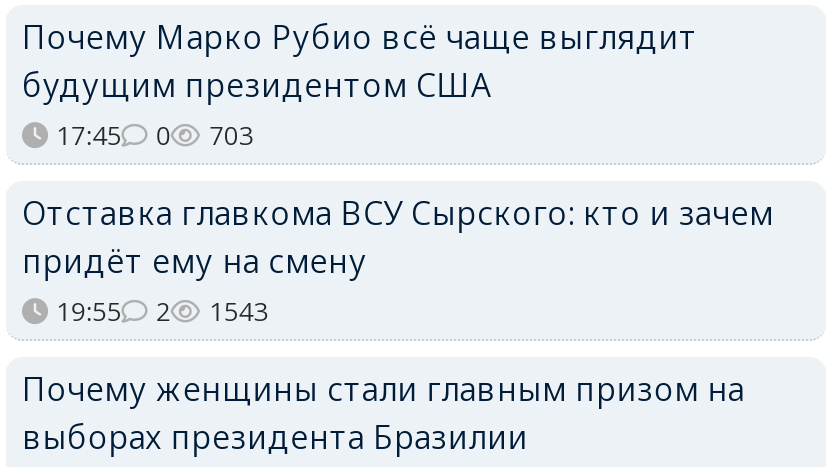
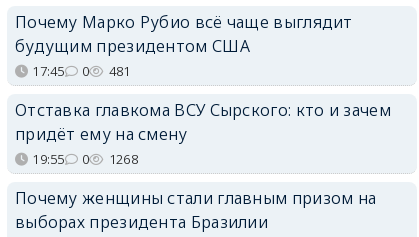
[57,116,253,152] 17:45 0 703 -> [32,62,131,80] 17:45 0 481
[156,292,171,328] 2 -> [82,150,89,168] 0
[209,292,268,328] 1543 -> [109,150,138,168] 1268

